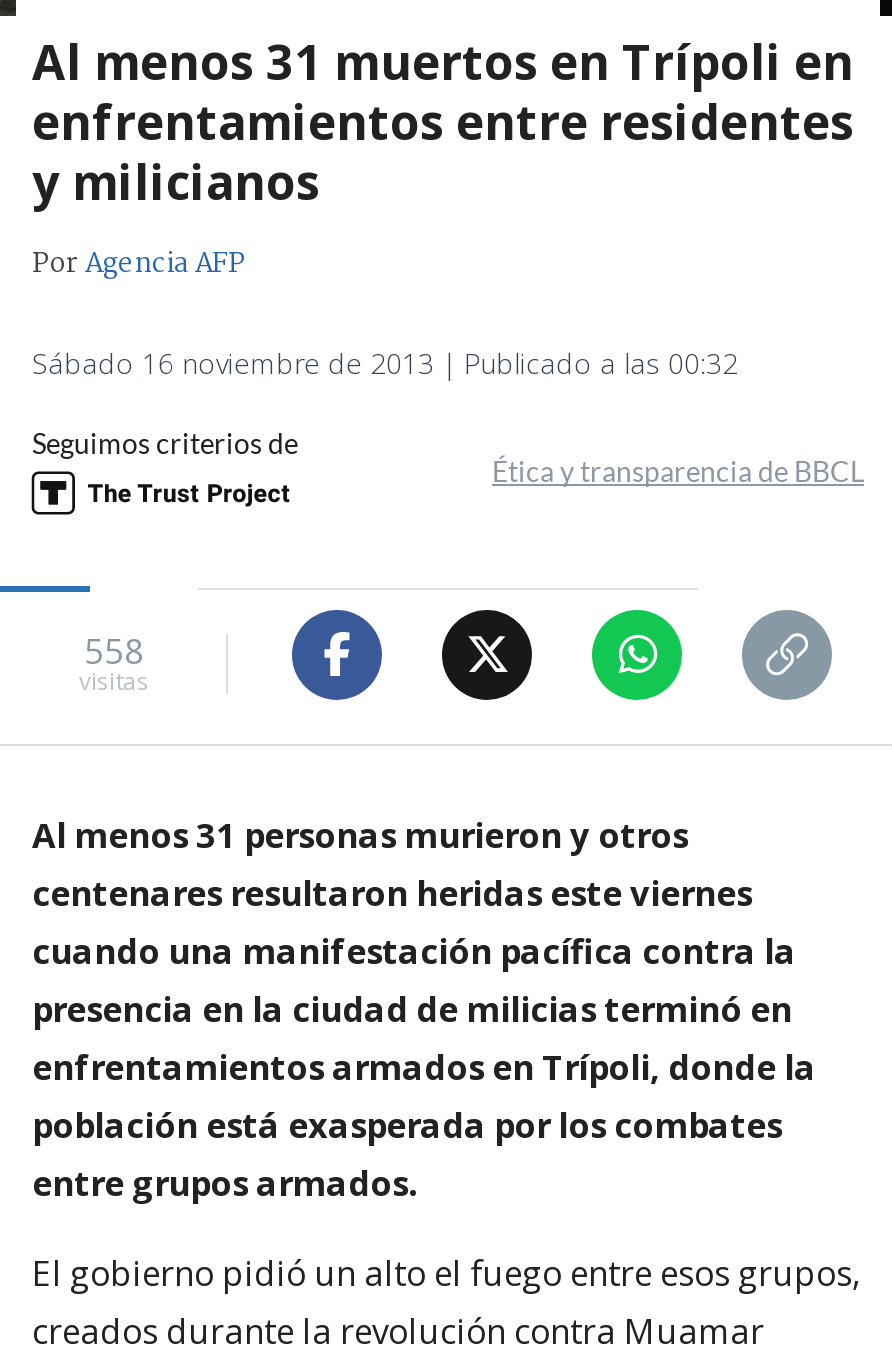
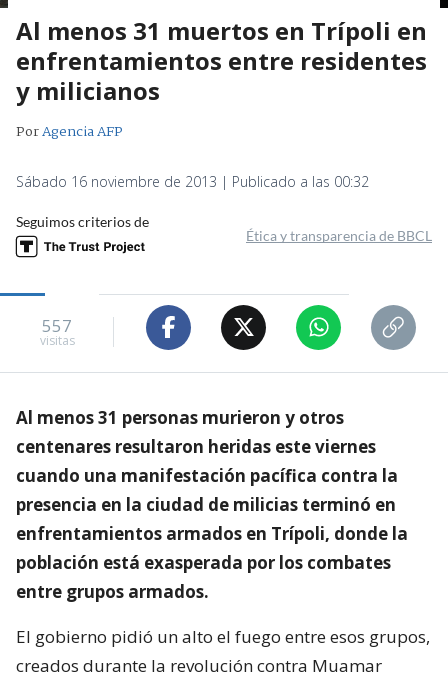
[84,629,144,675] 558 -> [42,314,72,337] 557

